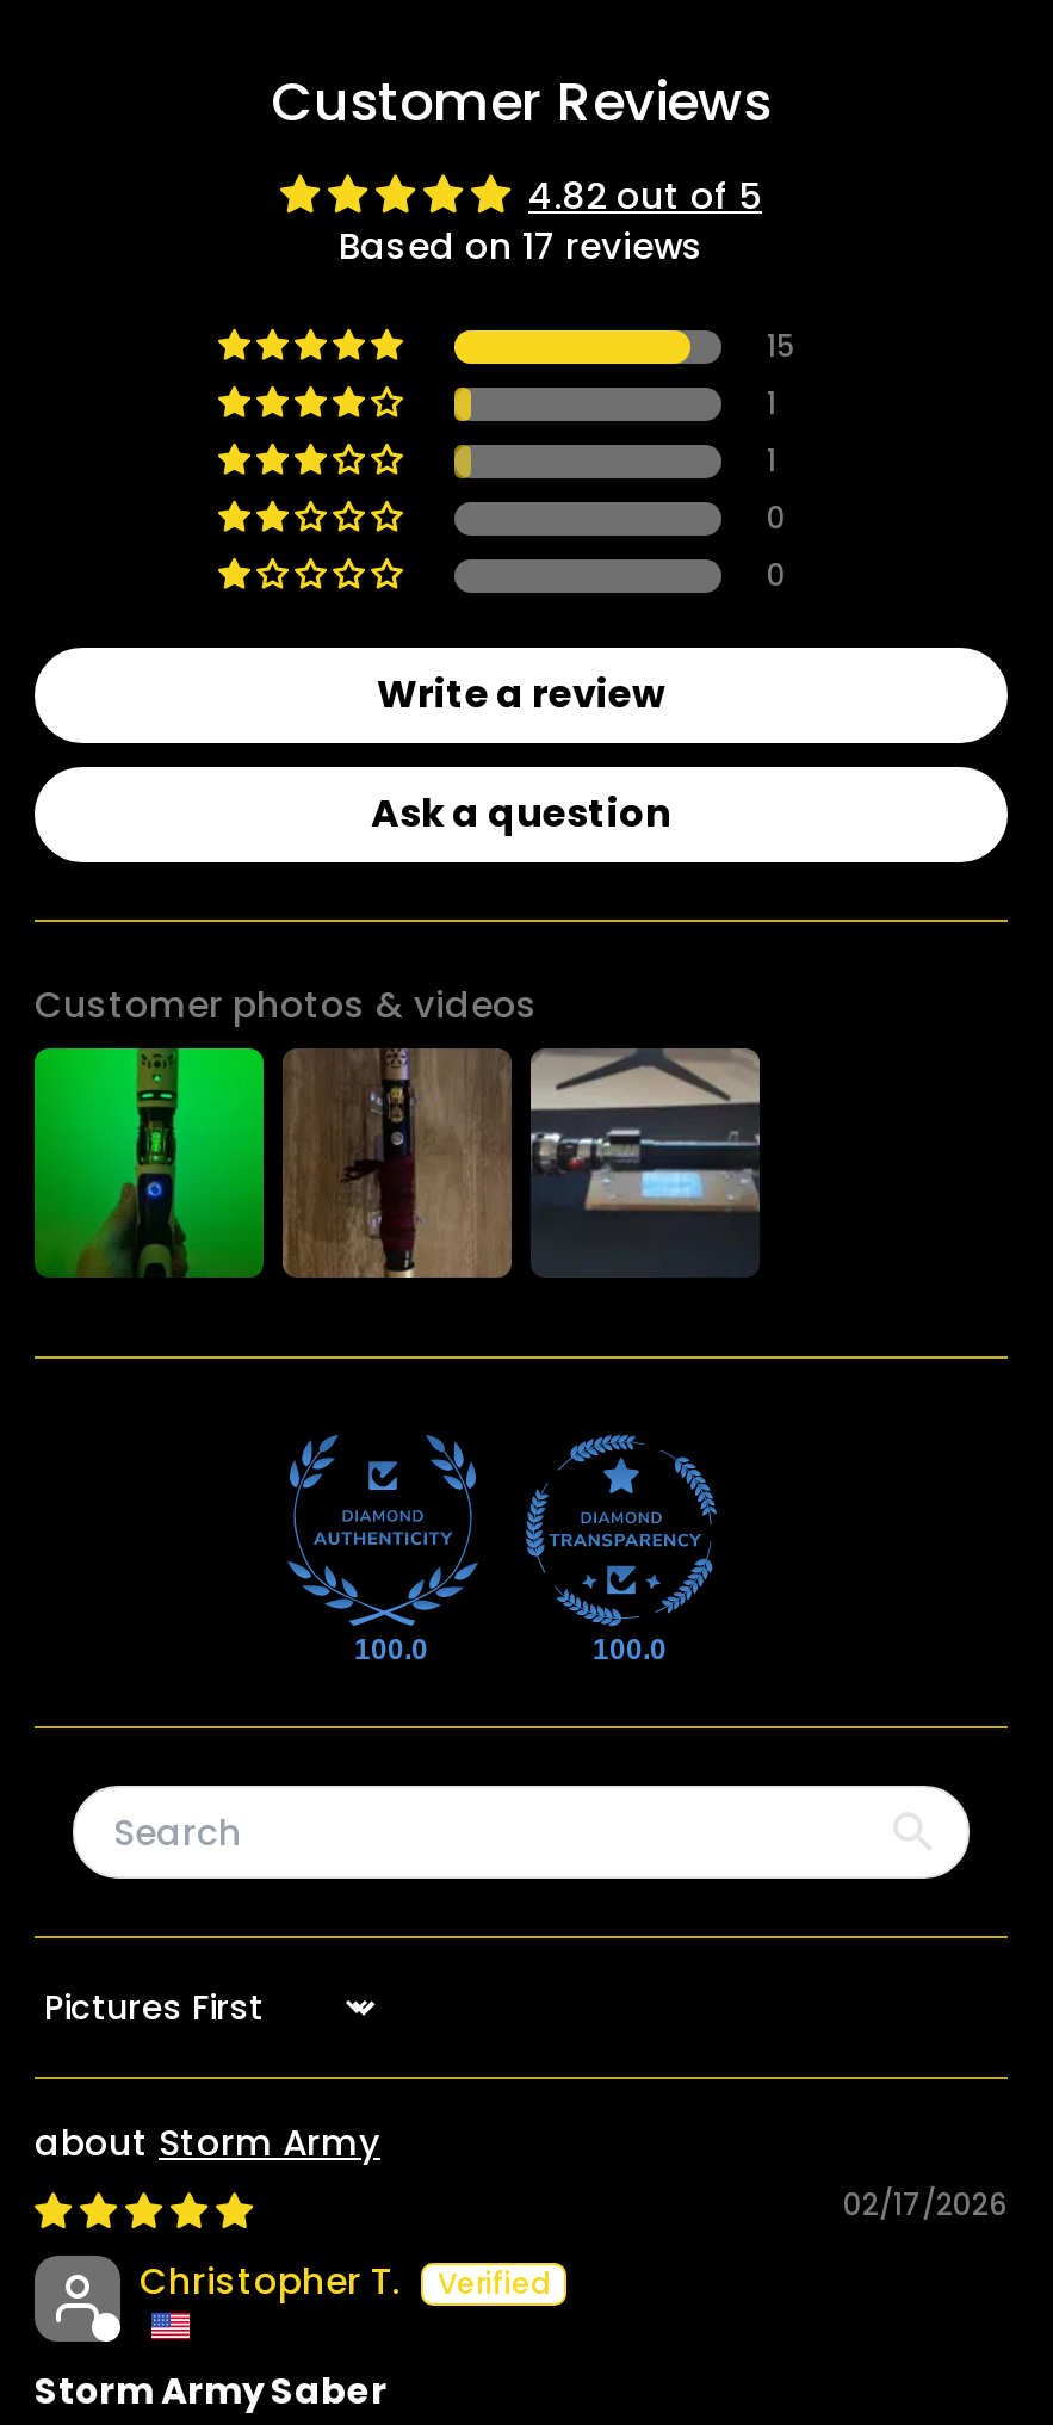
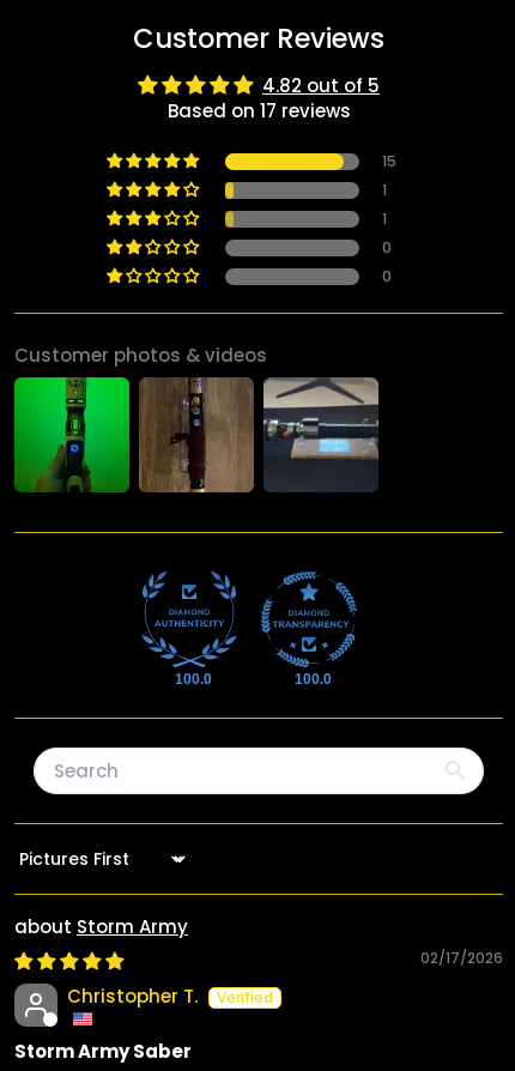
[371,666,671,840] Write a review | Ask a question -> none

